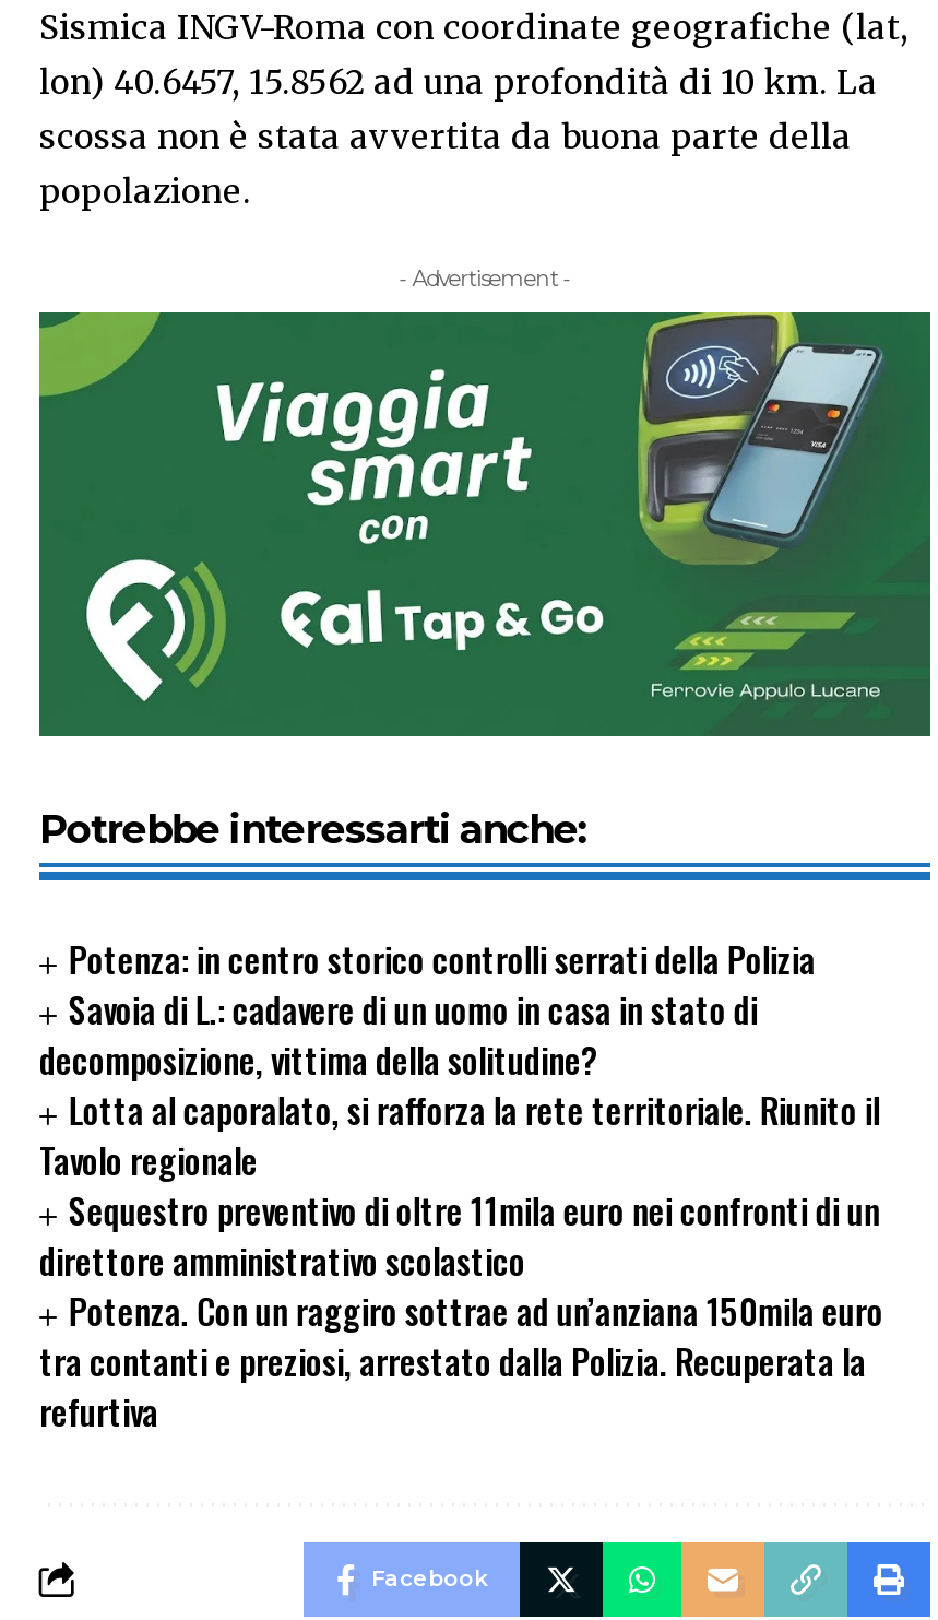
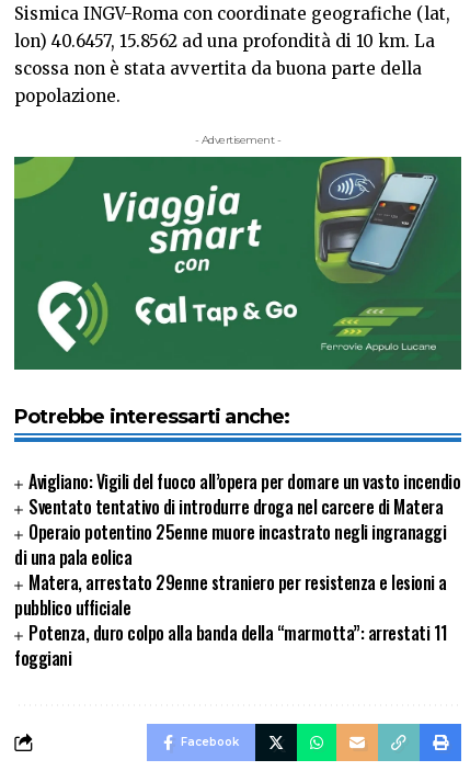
[39,934,883,1438] Potenza: in centro storico controlli serrati della Polizia | Savoia di L.: cadavere di un uomo in casa in stato di | decomposizione, vittima della solitudine? | Lotta al caporalato, si rafforza la rete territoriale. Riunito il | Tavolo regionale | Sequestro preventivo di oltre 11mila euro nei confronti di un | direttore amministrativo scolastico | Potenza. Con un raggiro sottrae ad un’anziana 150mila euro | tra contanti e preziosi, arrestato dalla Polizia. Recuperata la | refurtiva -> [14,469,461,672] Avigliano: Vigili del fuoco all’opera per domare un vasto incendio | Sventato tentativo di introdurre droga nel carcere di Matera | Operaio potentino 25enne muore incastrato negli ingranaggi | di una pala eolica | Matera, arrestato 29enne straniero per resistenza e lesioni a | pubblico ufficiale | Potenza, duro colpo alla banda della “marmotta”: arrestati 11 | foggiani

